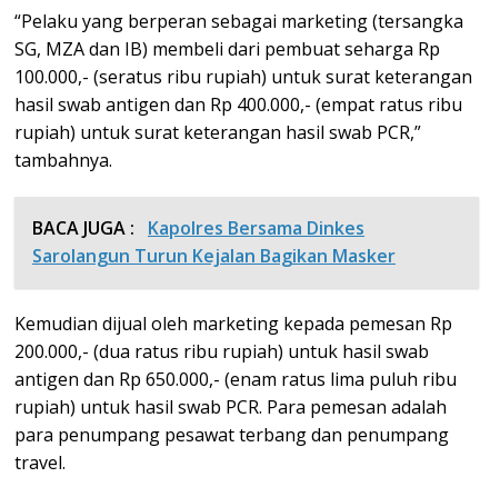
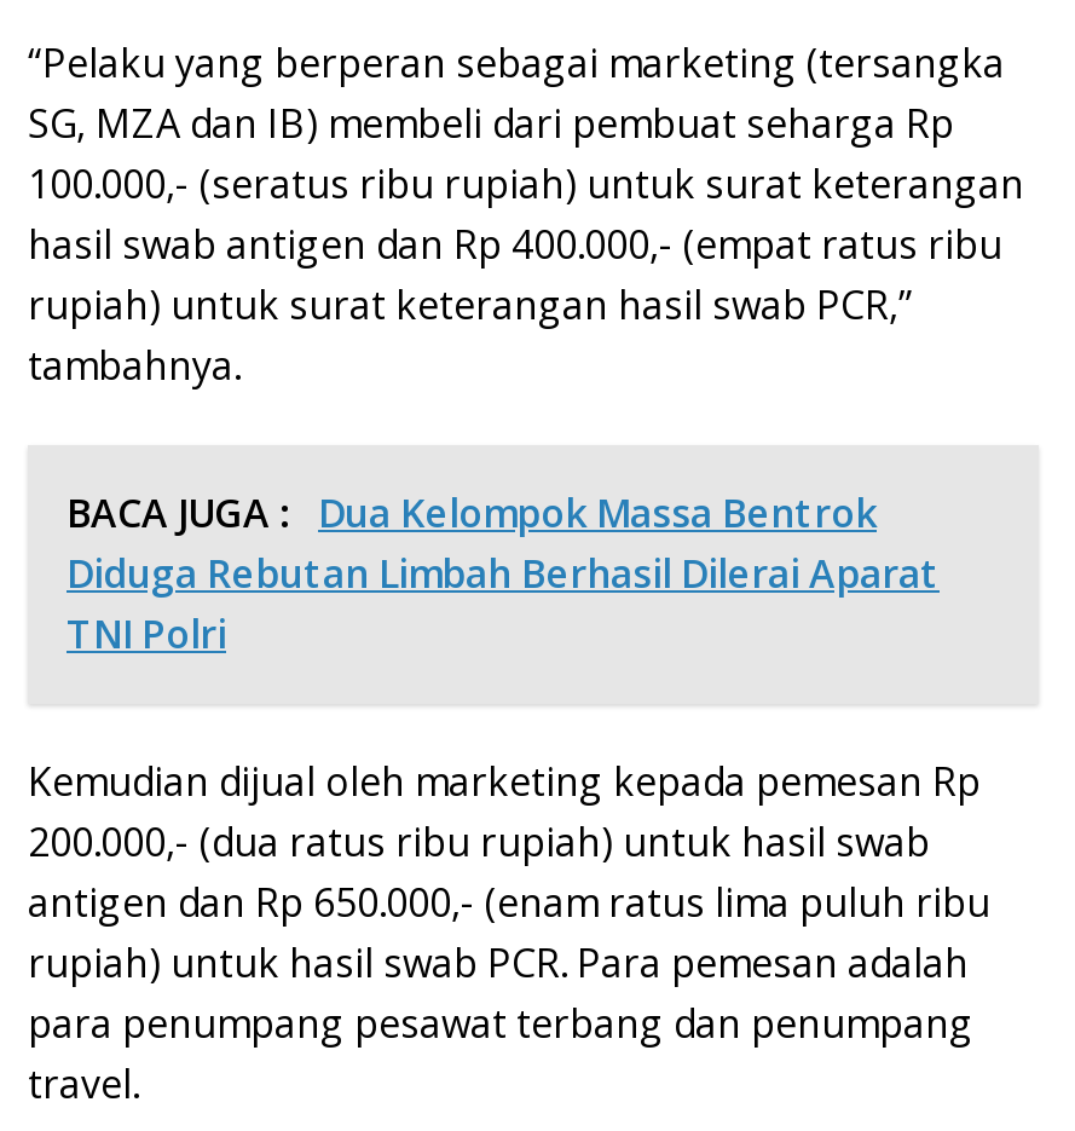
[32,216,396,269] BACA JUGA : Kapolres Bersama Dinkes | Sarolangun Turun Kejalan Bagikan Masker -> [67,487,940,662] BACA JUGA : Dua Kelompok Massa Bentrok | Diduga Rebutan Limbah Berhasil Dilerai Aparat | TNI Polri

